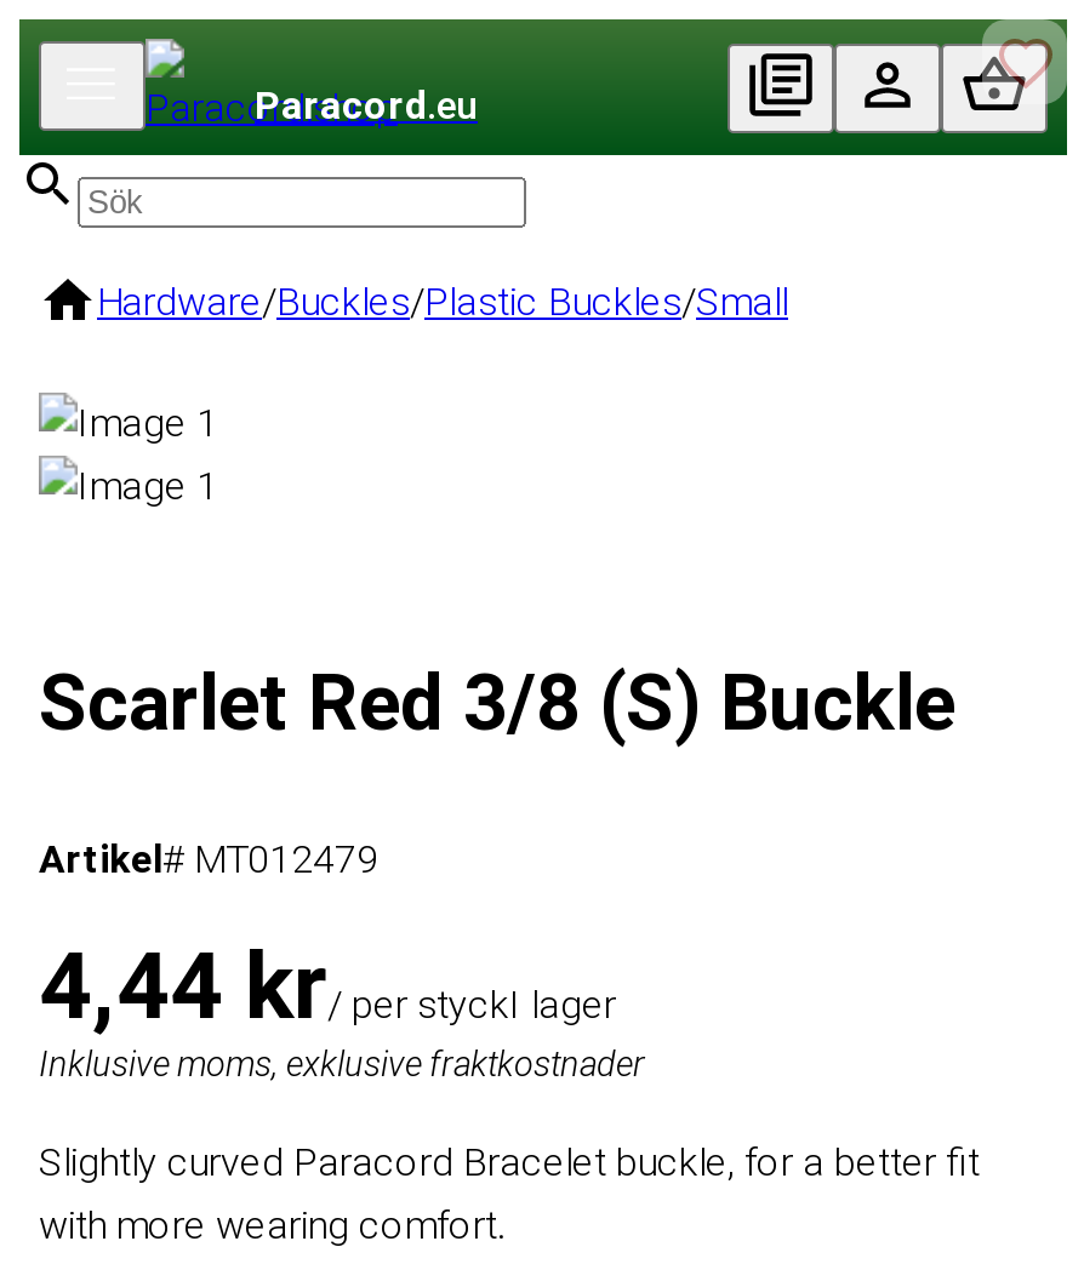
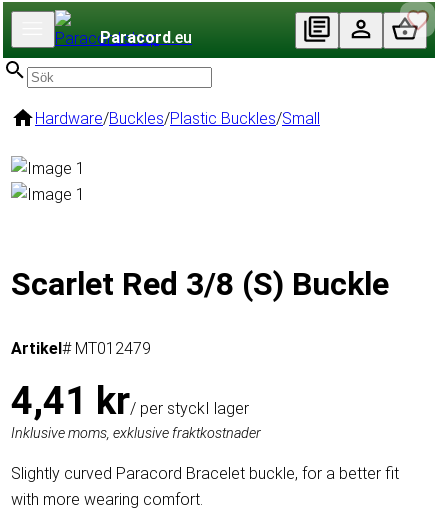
[39,933,616,1040] 4,44 kr/ per styck I lager -> [11,379,249,423] 4,41 kr/ per styck I lager

